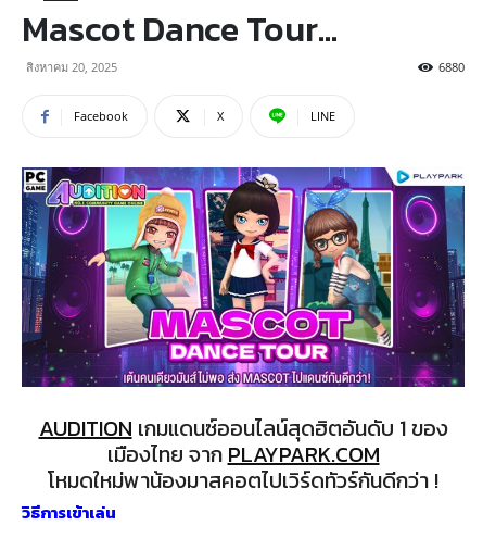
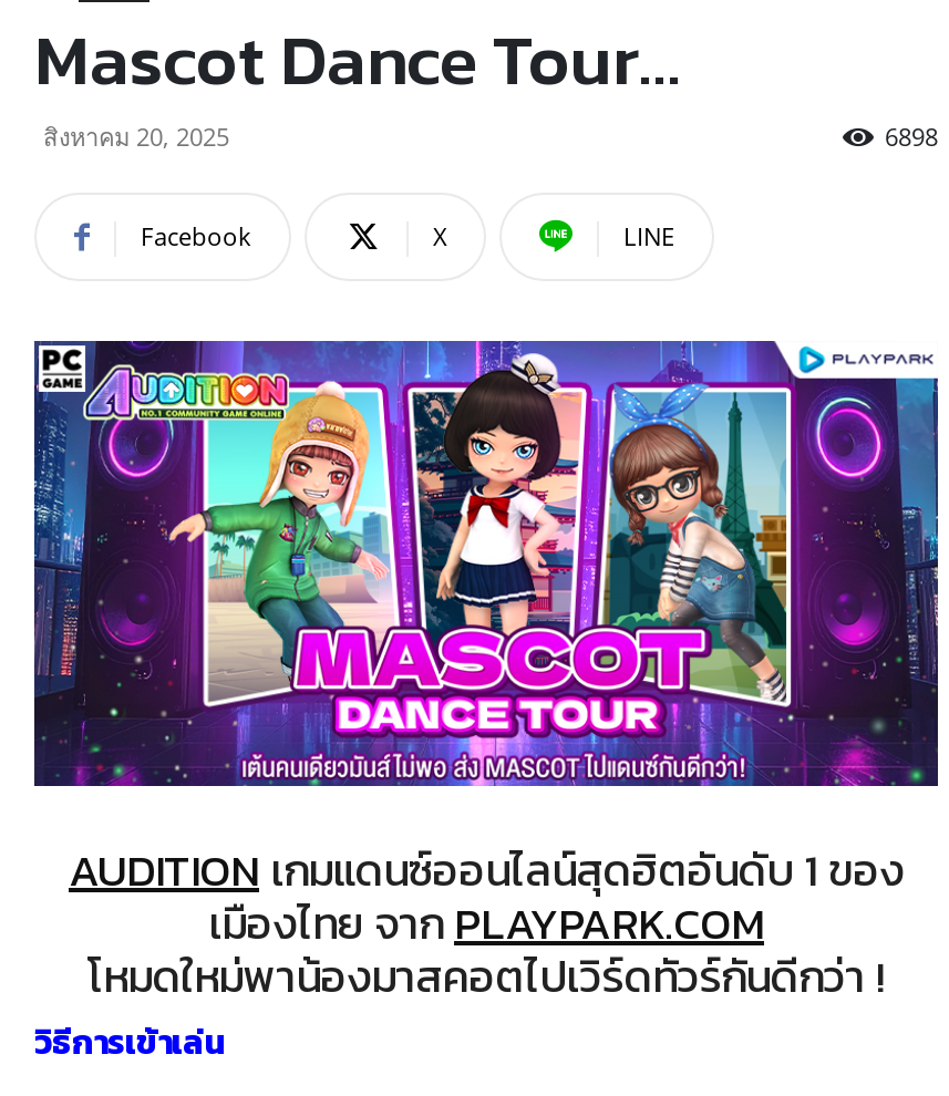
[438,59,465,75] 6880 -> [885,120,938,153] 6898

